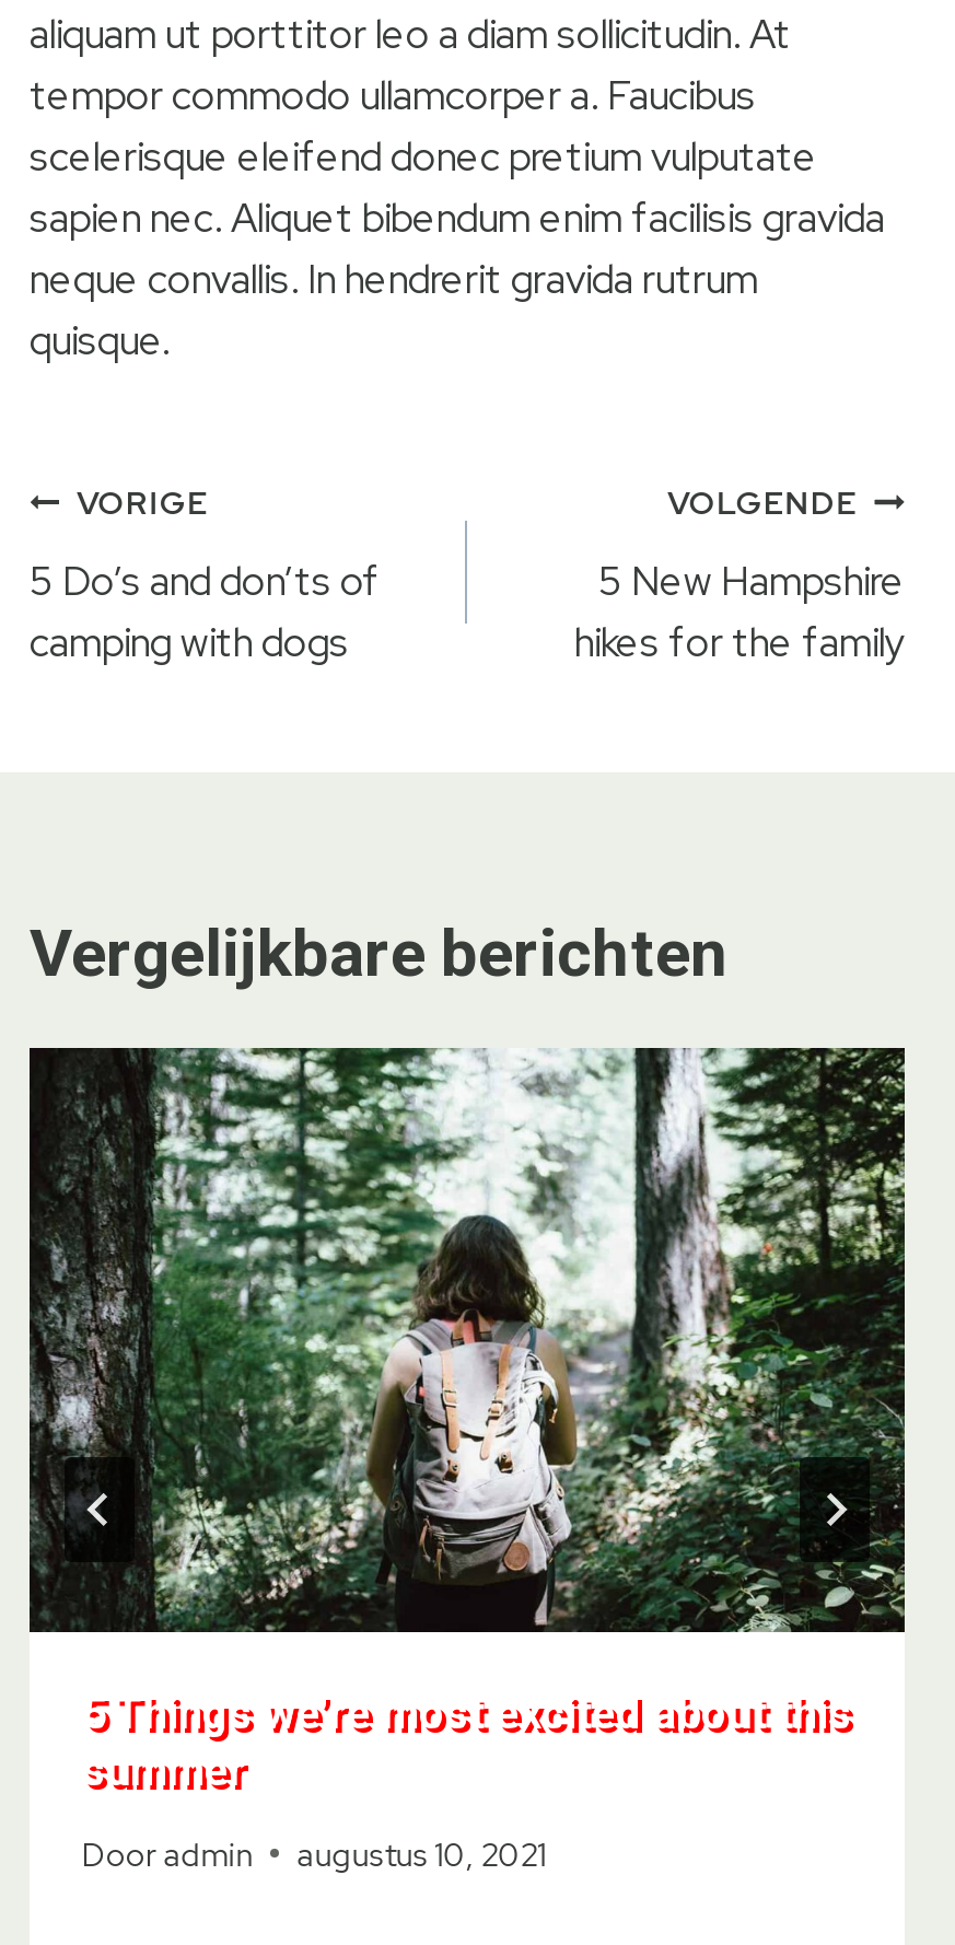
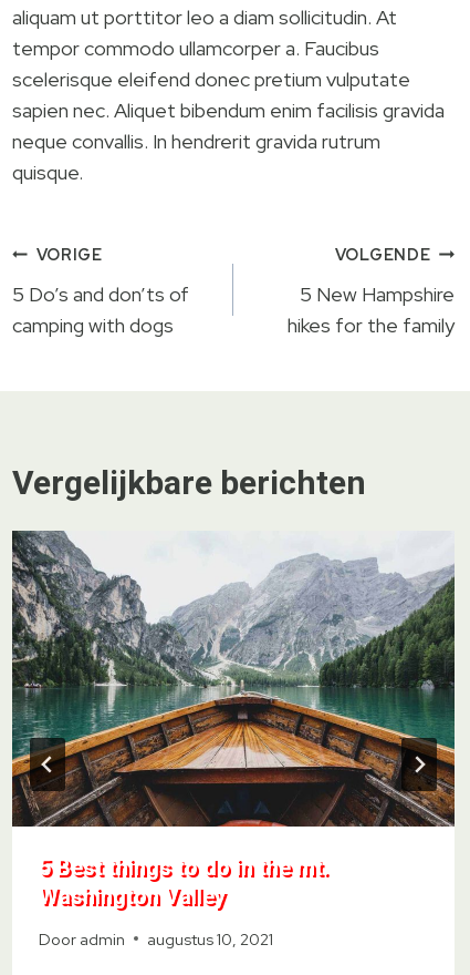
[27,1046,907,1795] [image] | 5 Things we’re most excited about this | summer -> [11,530,456,909] [image] | 5 Best things to do in the mt. | Washington Valley

